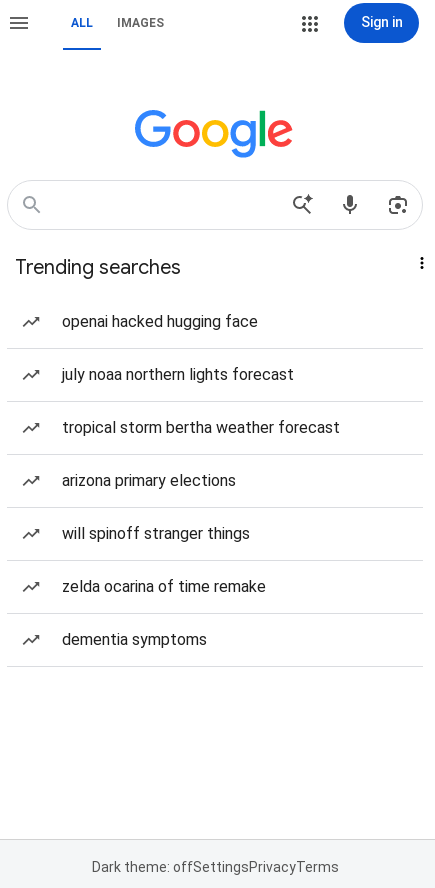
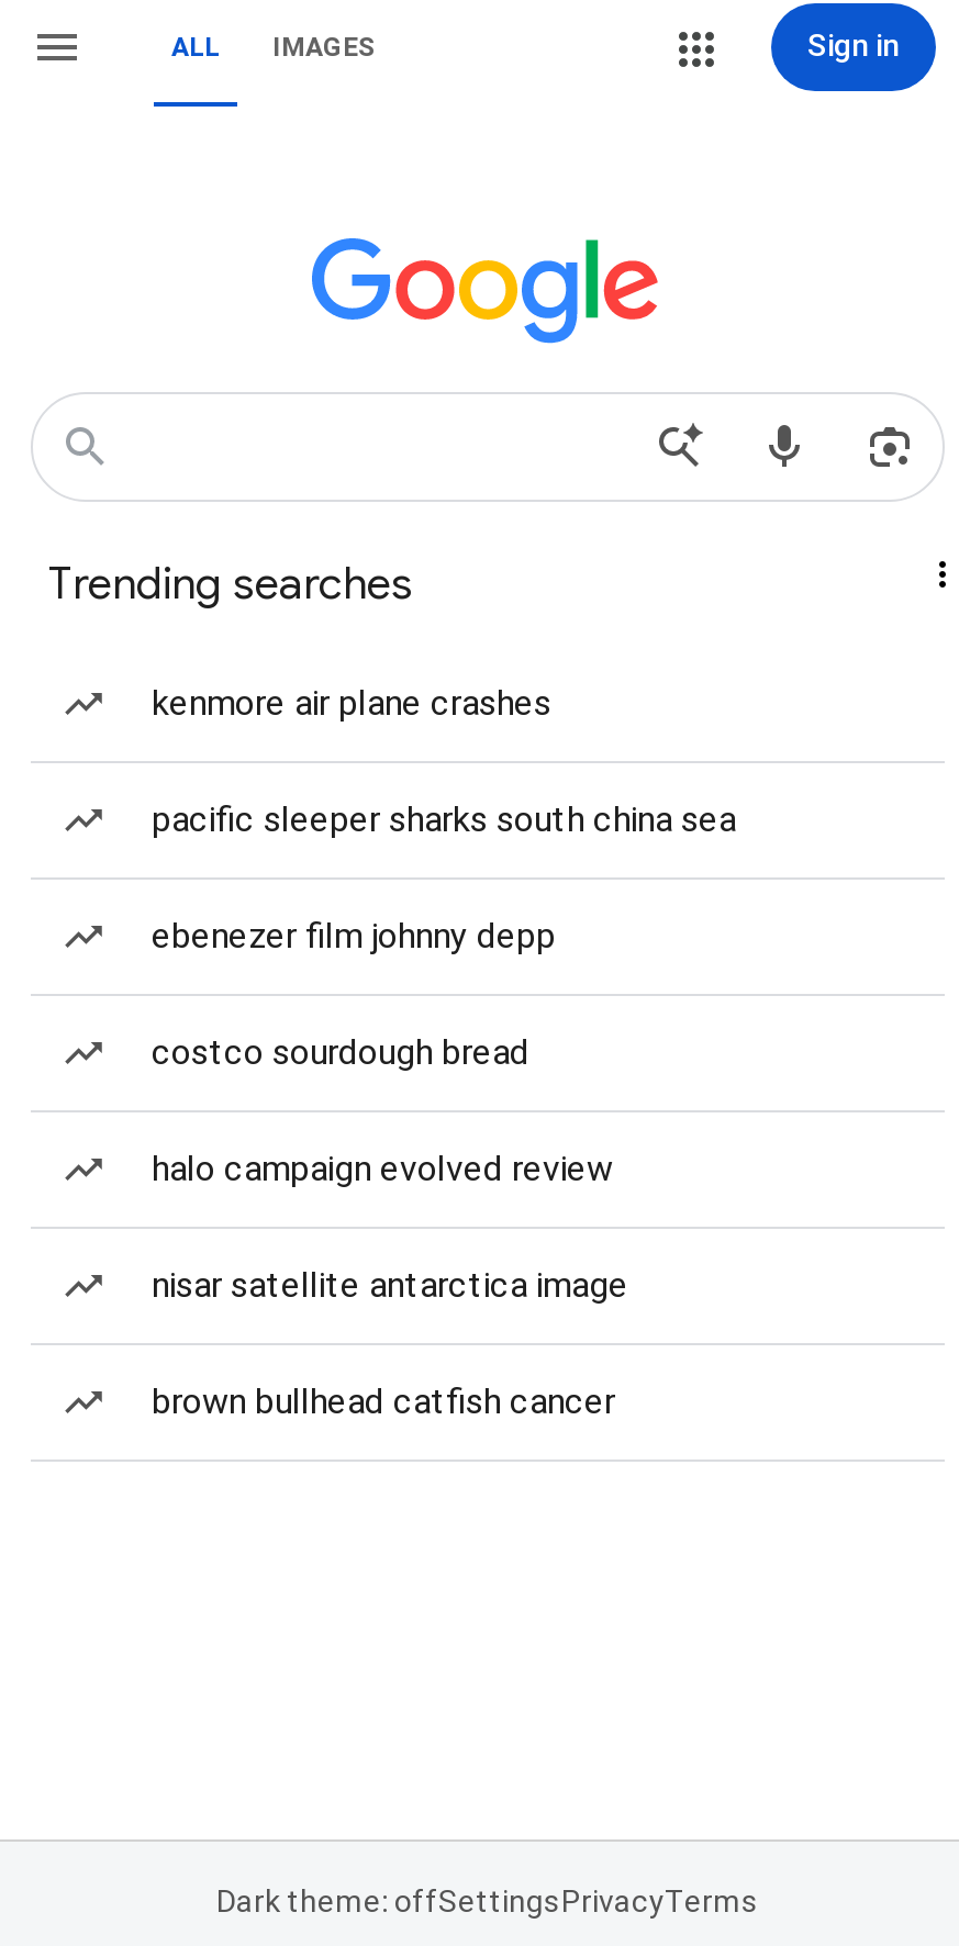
[62,312,258,331] openai hacked hugging face -> [152,682,551,724] kenmore air plane crashes
[62,365,294,384] july noaa northern lights forecast -> [152,798,736,840] pacific sleeper sharks south china sea
[62,418,340,437] tropical storm bertha weather forecast -> [152,915,556,957] ebenezer film johnny depp
[62,471,236,490] arizona primary elections -> [152,1031,529,1073] costco sourdough bread
[62,524,250,543] will spinoff stranger things -> [152,1148,613,1189] halo campaign evolved review
[62,577,266,596] zelda ocarina of time remake -> [152,1264,628,1306] nisar satellite antarctica image
[62,630,207,649] dementia symptoms -> [152,1380,615,1422] brown bullhead catfish cancer

